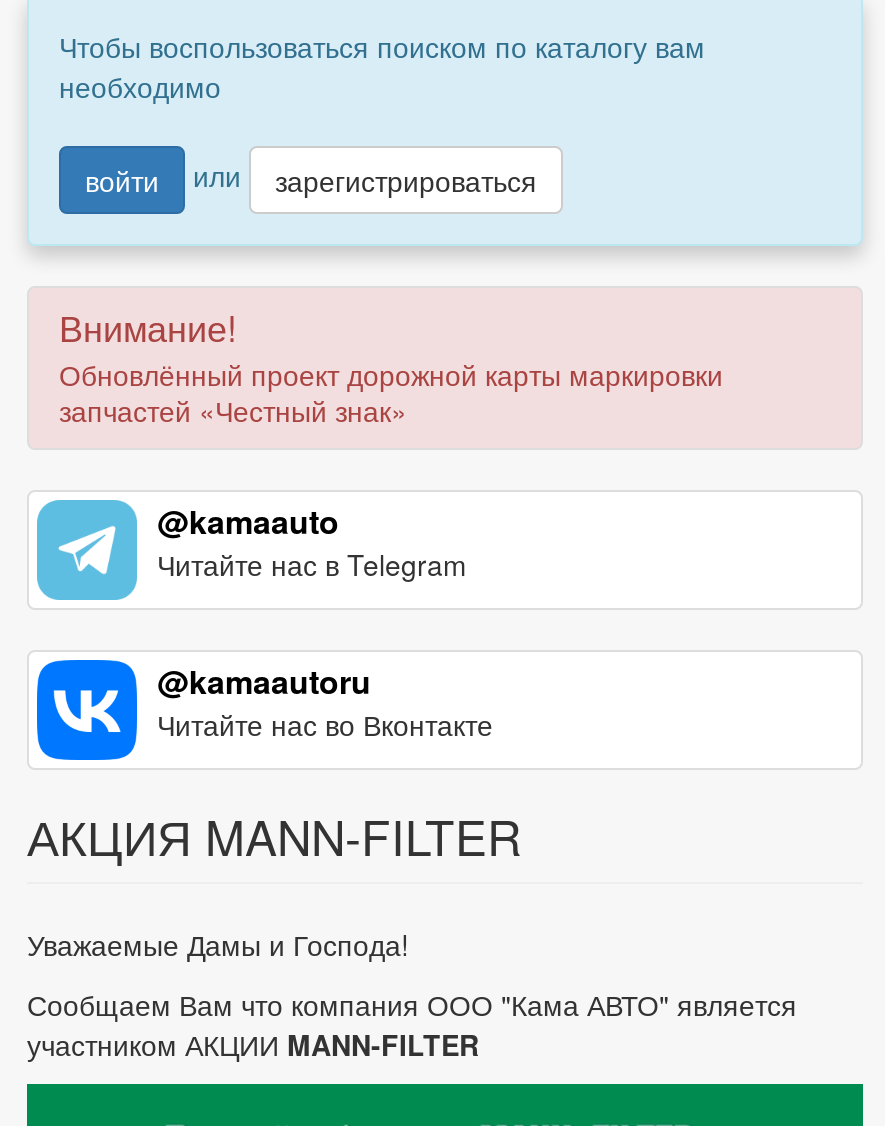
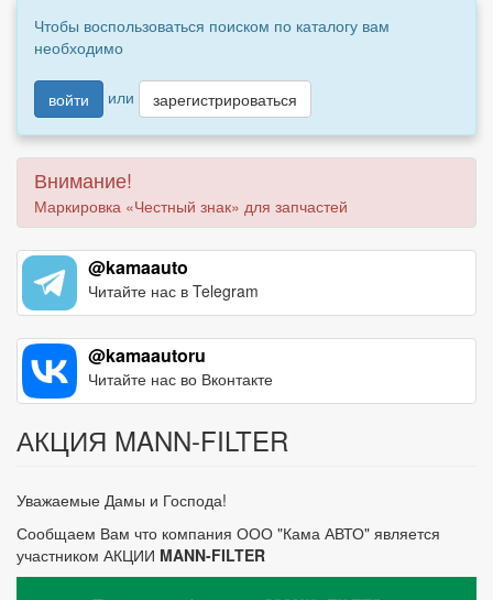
[59,354,723,430] Обновлённый проект дорожной карты маркировки | запчастей «Честный знак» -> [34,195,348,217] Маркировка «Честный знак» для запчастей

